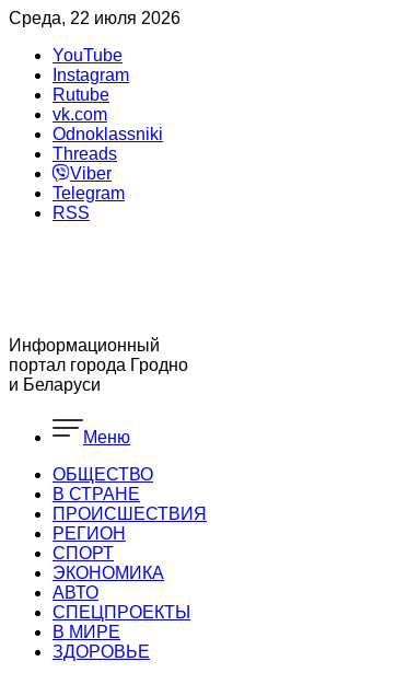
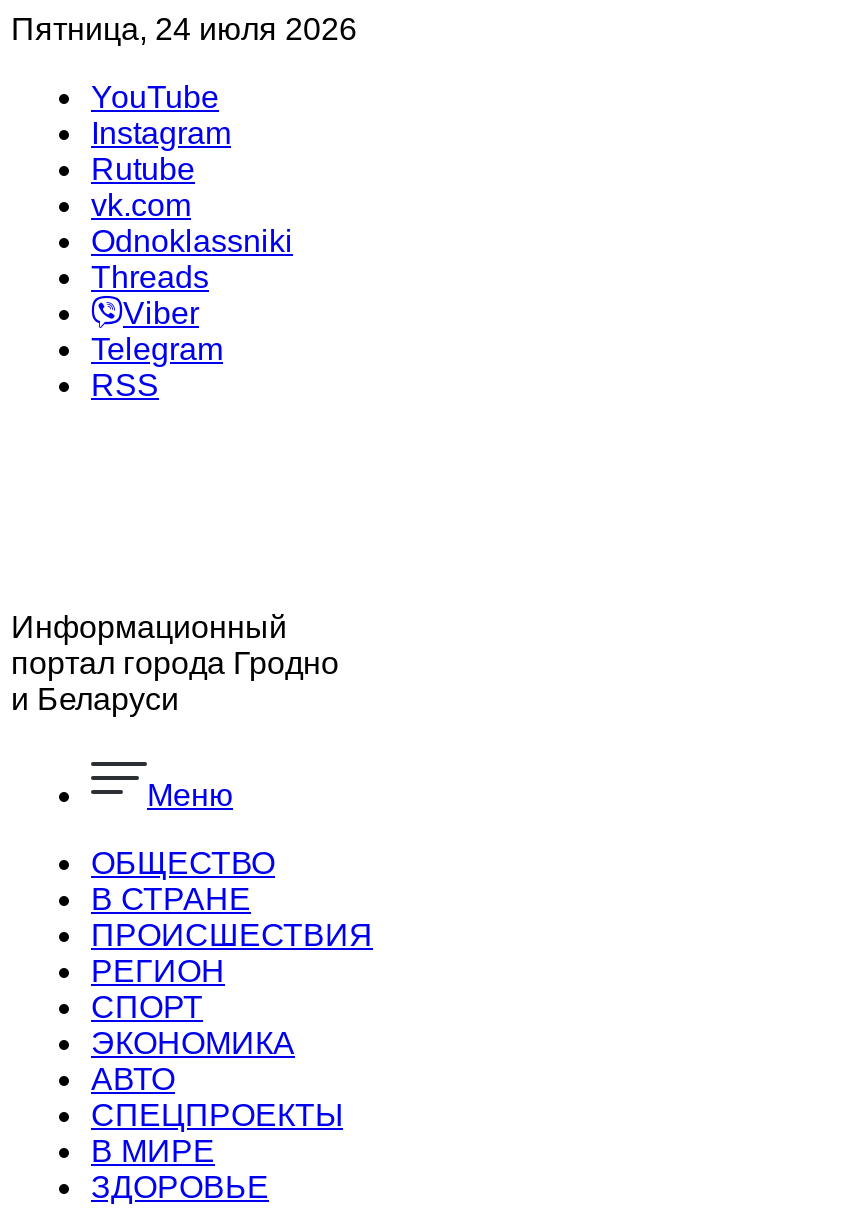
[9,9,181,27] Среда, 22 июля 2026 -> [11,12,357,46] Пятница, 24 июля 2026

